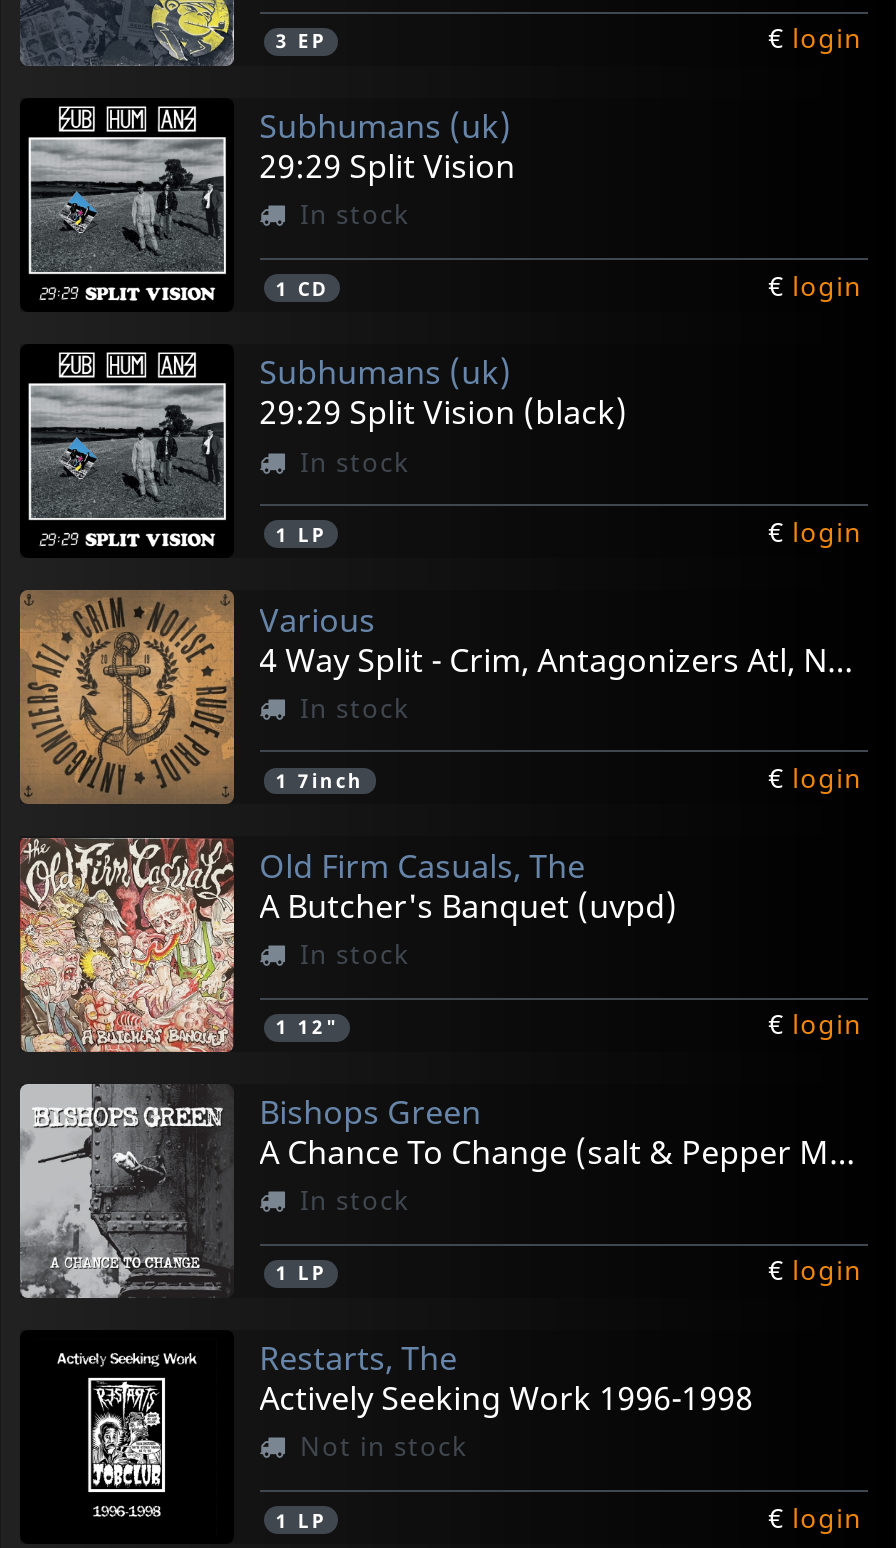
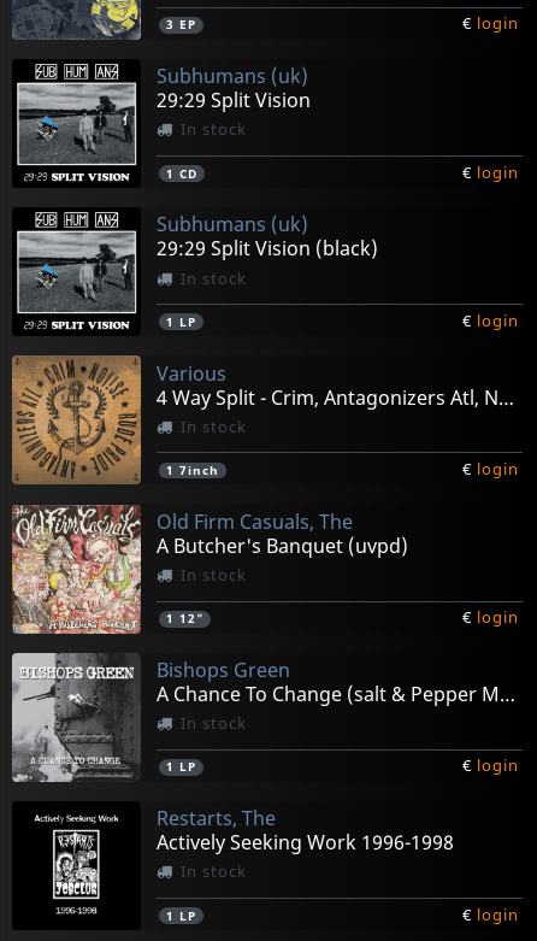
[300,1429,468,1465] Not in stock -> [181,861,247,882] In stock

